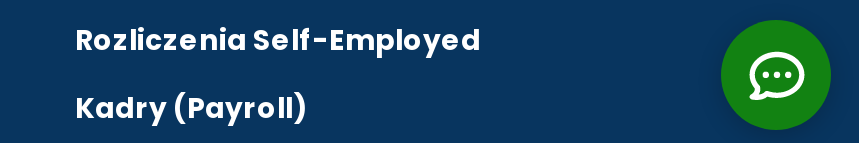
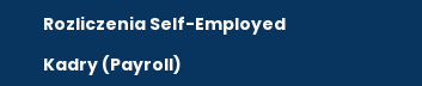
[719,18,833,132] [image] -> none

